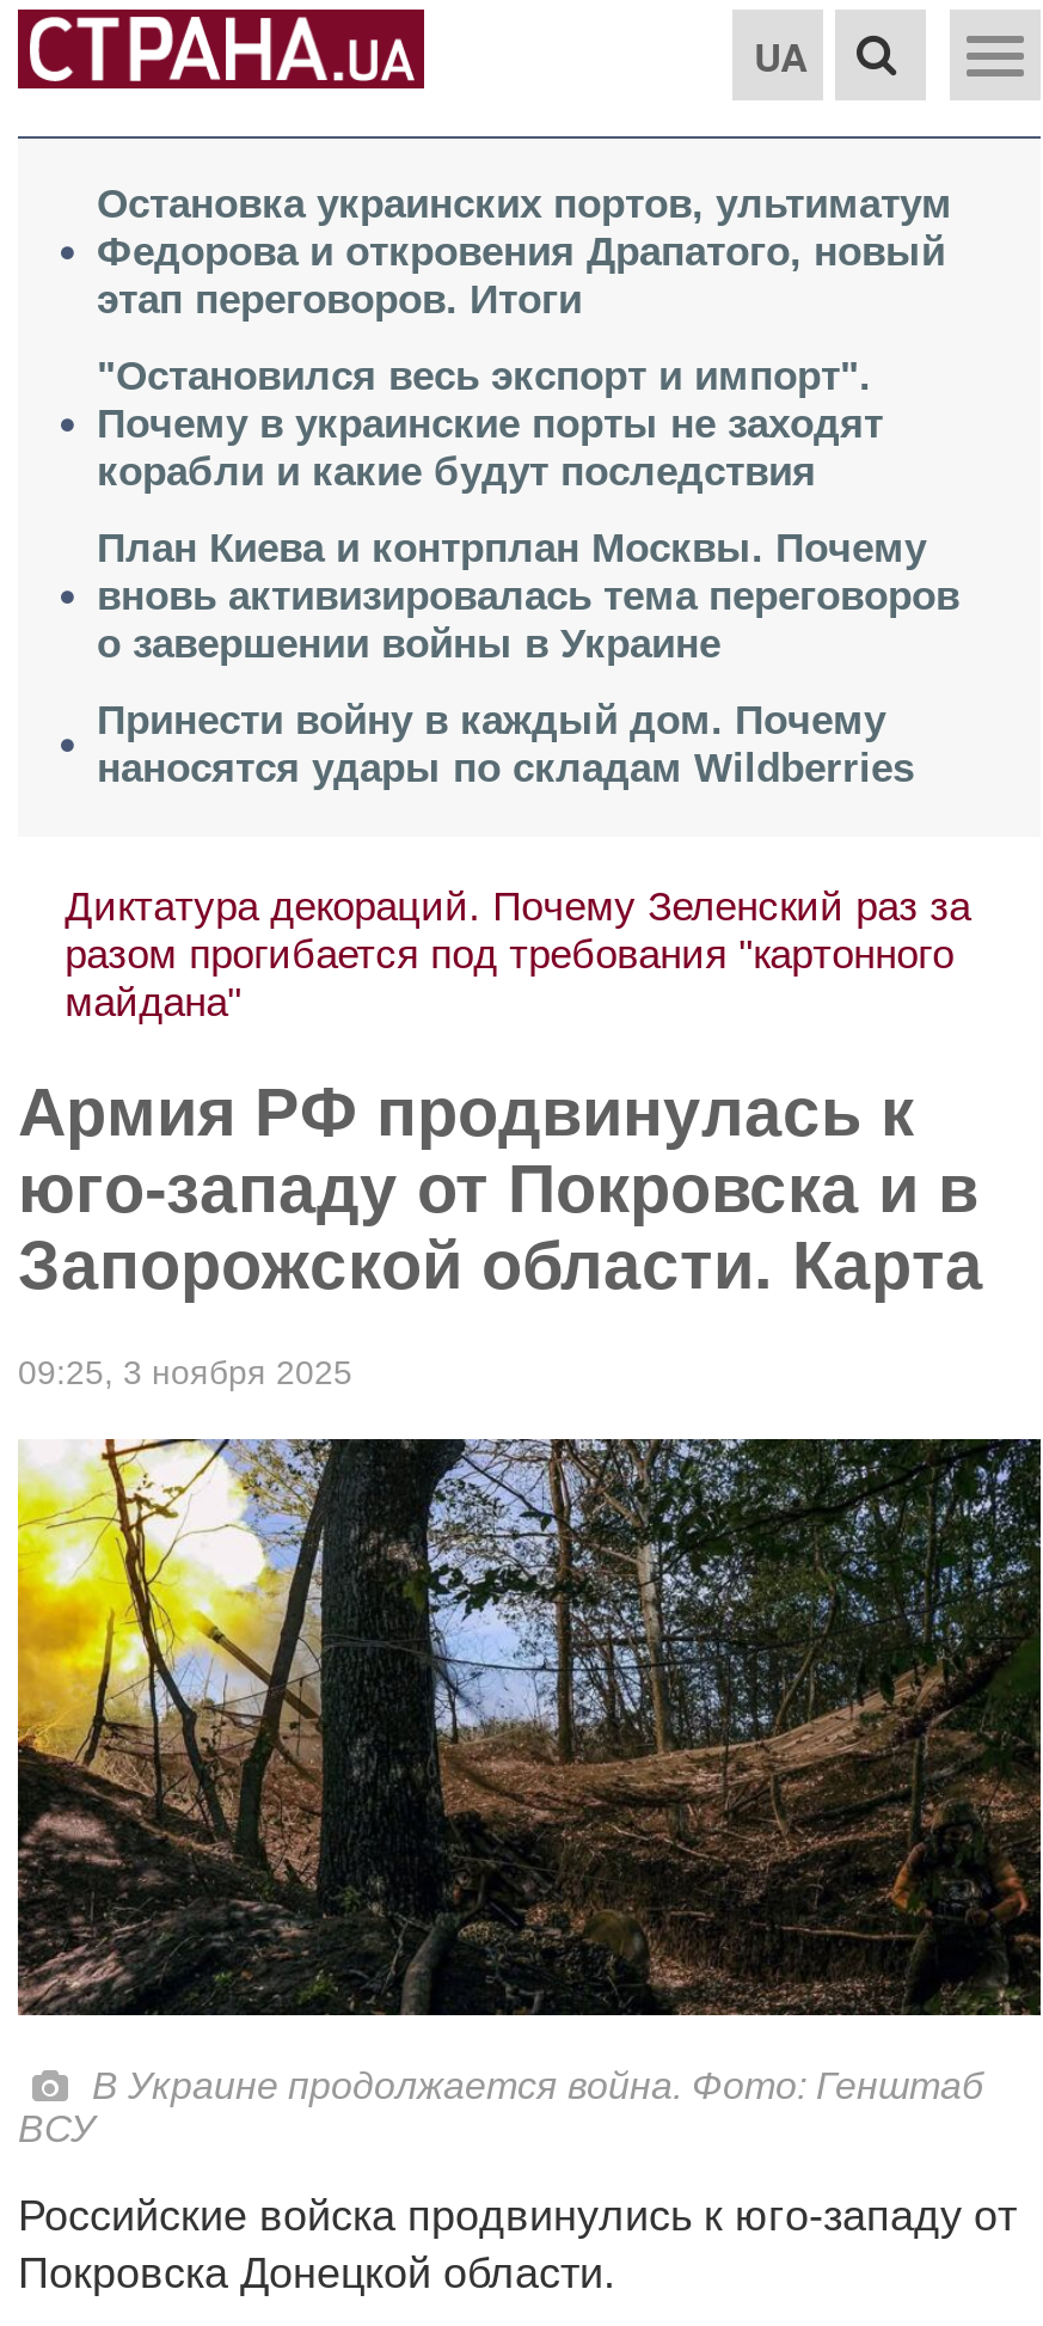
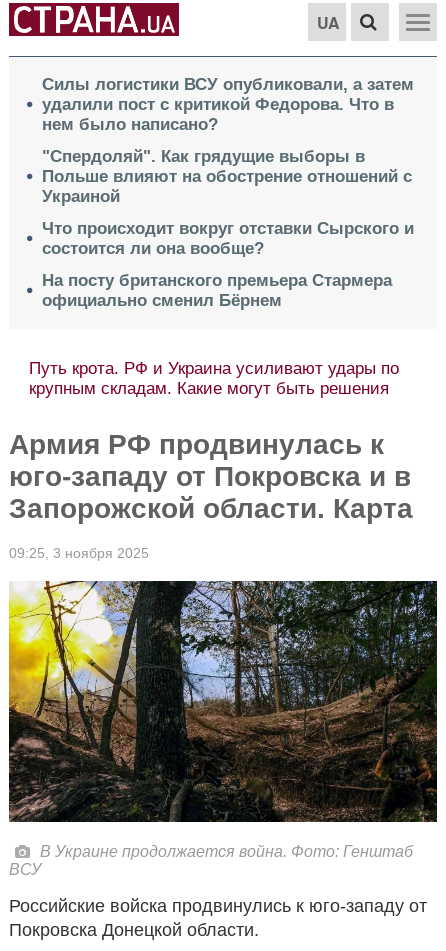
[97,182,952,323] Остановка украинских портов, ультиматум | Федорова и откровения Драпатого, новый | этап переговоров. Итоги -> [42,75,414,134] Силы логистики ВСУ опубликовали, а затем | удалили пост с критикой Федорова. Что в | нем было написано?
[97,354,883,495] "Остановился весь экспорт и импорт". | Почему в украинские порты не заходят | корабли и какие будут последствия -> [42,147,412,206] "Спердоляй". Как грядущие выборы в | Польше влияют на обострение отношений с | Украиной
[97,526,959,667] План Киева и контрплан Москвы. Почему | вновь активизировалась тема переговоров | о завершении войны в Украине -> [42,219,414,258] Что происходит вокруг отставки Сырского и | состоится ли она вообще?
[97,698,914,791] Принести войну в каждый дом. Почему | наносятся удары по складам Wildberries -> [42,271,392,310] На посту британского премьера Стармера | официально сменил Бёрнем
[65,885,970,1026] Диктатура декораций. Почему Зеленский раз за | разом прогибается под требования "картонного | майдана" -> [29,359,399,398] Путь крота. РФ и Украина усиливают удары по | крупным складам. Какие могут быть решения

